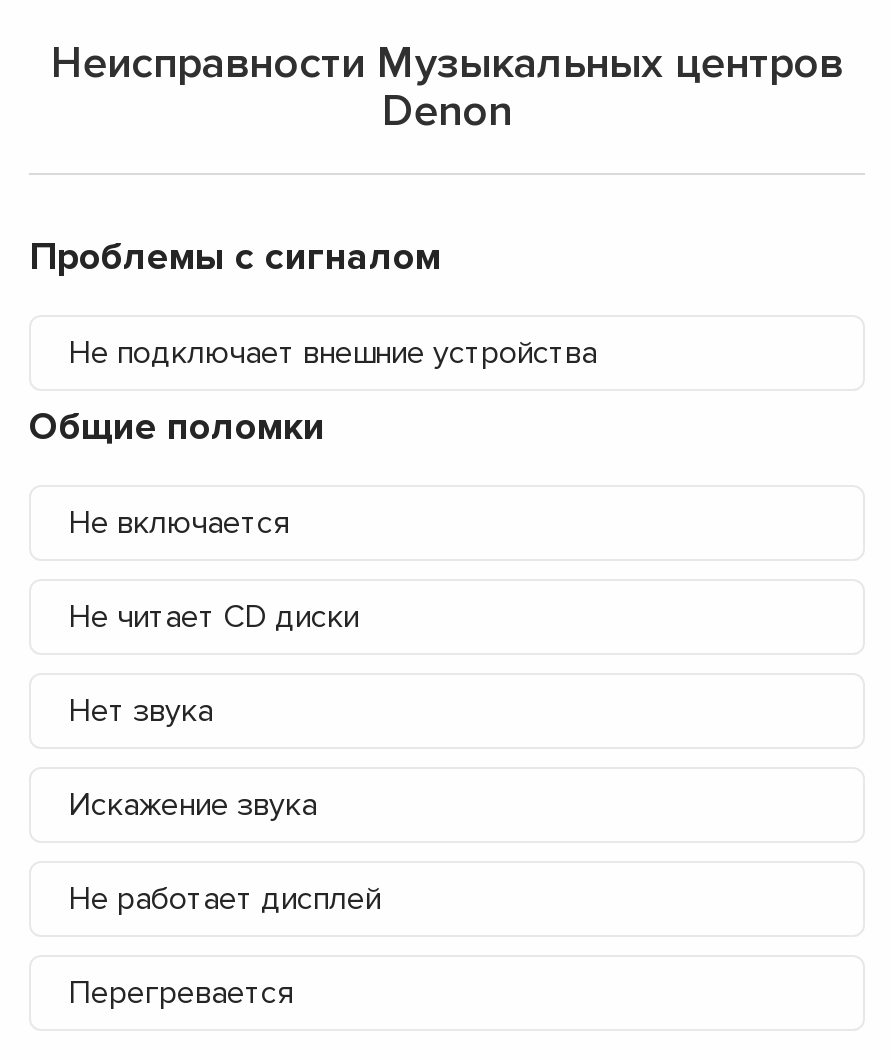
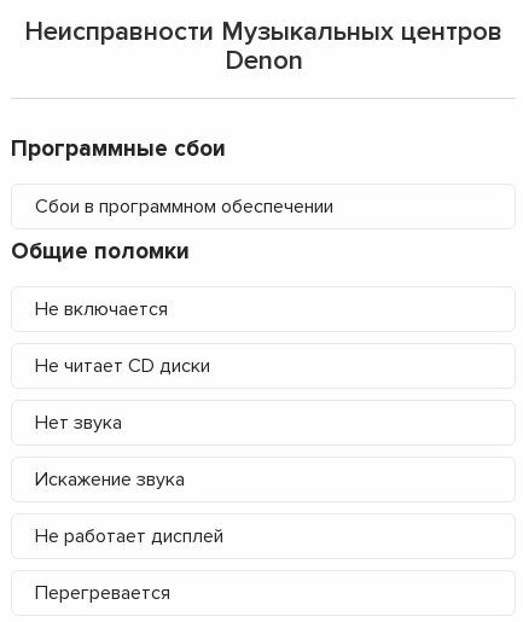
[29,236,441,282] Проблемы с сигналом -> [11,136,226,163] Программные сбои
[69,334,597,374] Не подключает внешние устройства -> [35,195,333,219] Сбои в программном обеспечении

